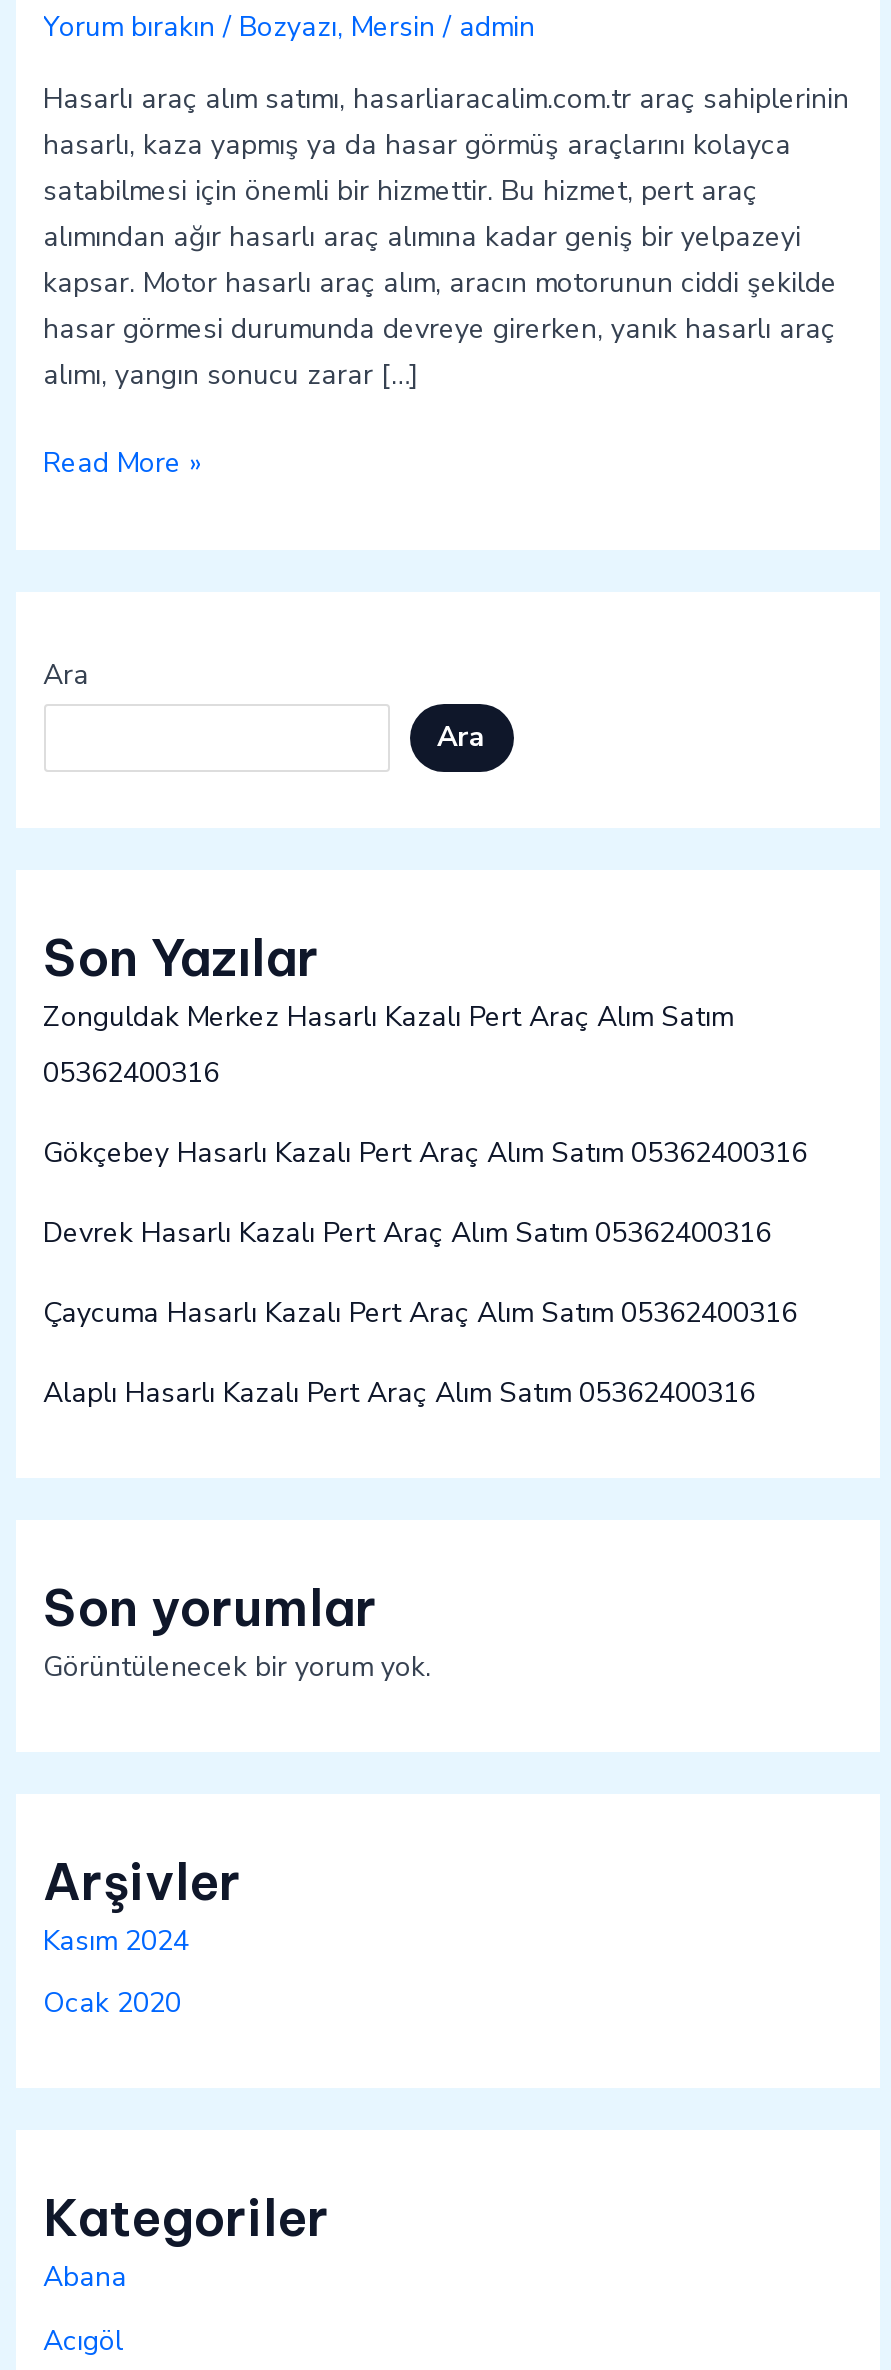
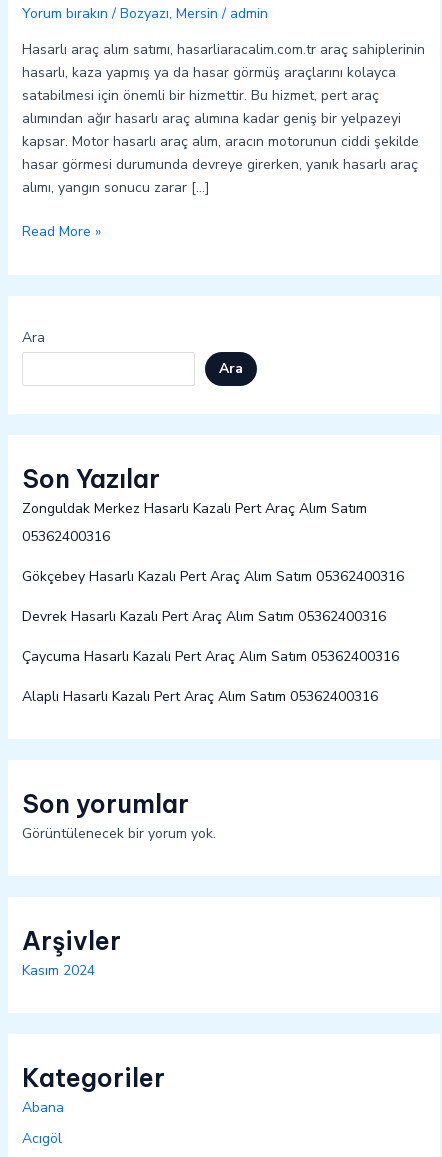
[43,1984,181,2022] Ocak 2020 -> none

